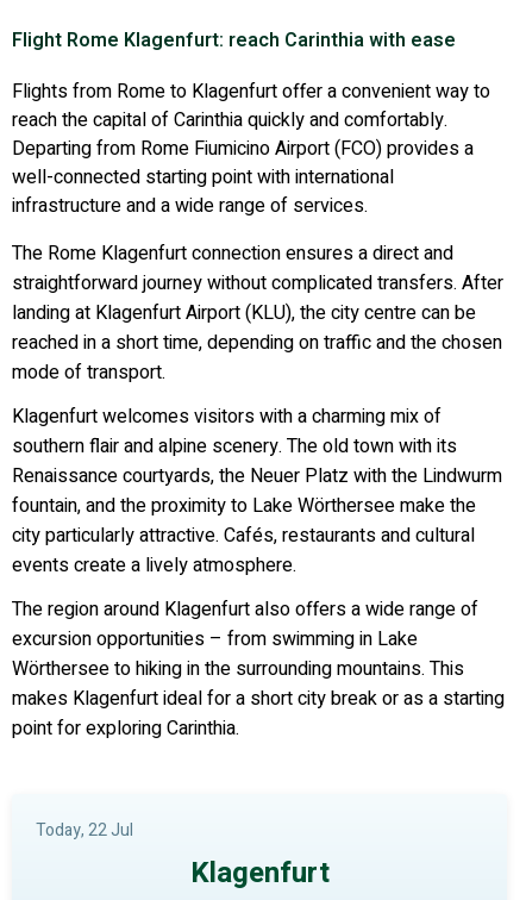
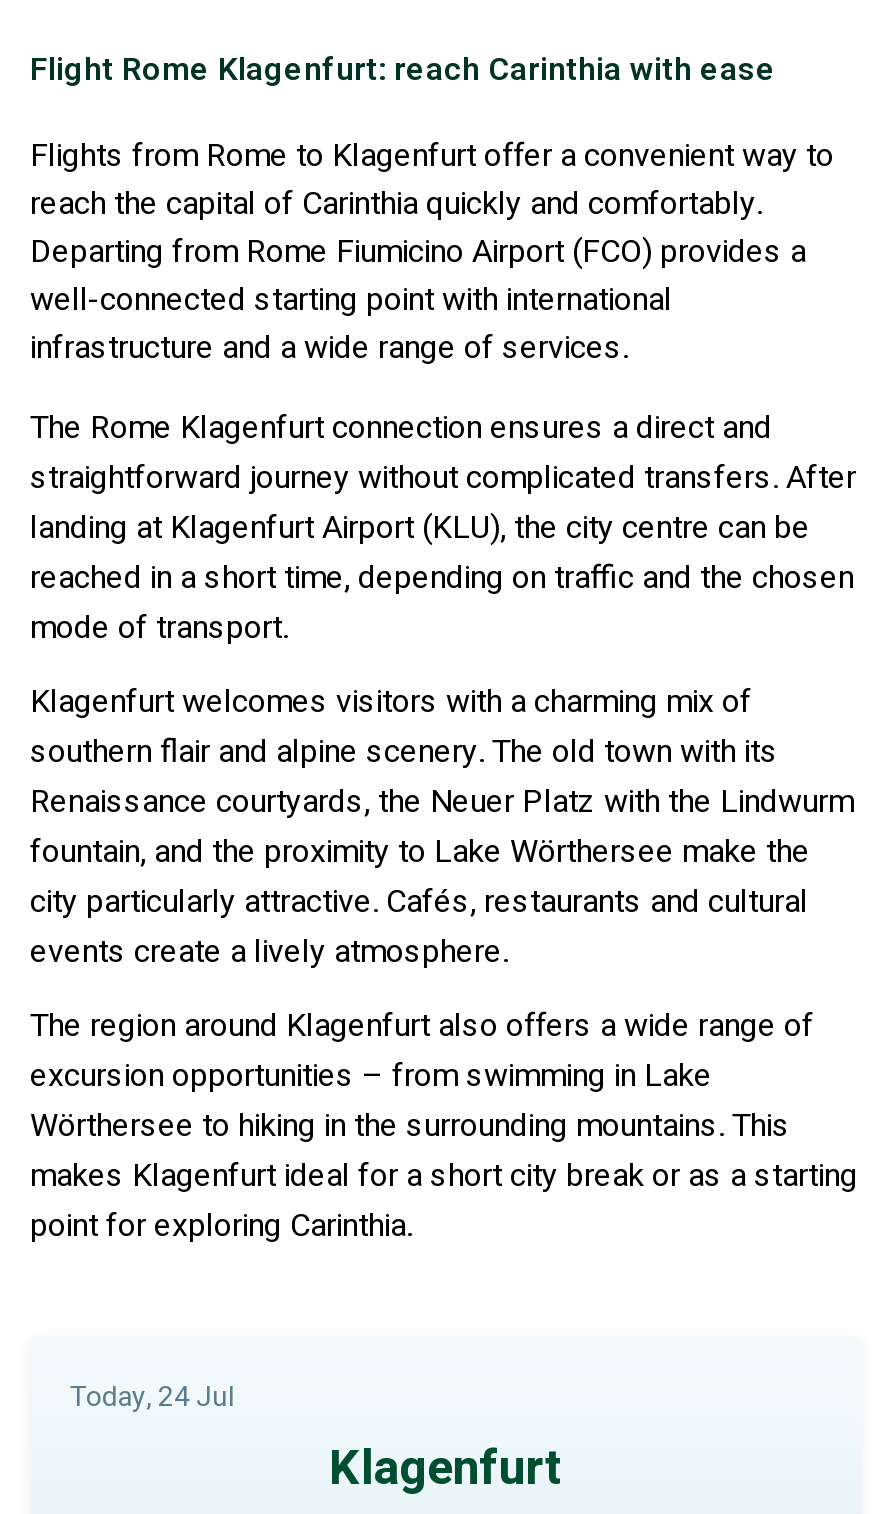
[36,818,133,843] Today, 22 Jul -> [70,1377,234,1419] Today, 24 Jul

